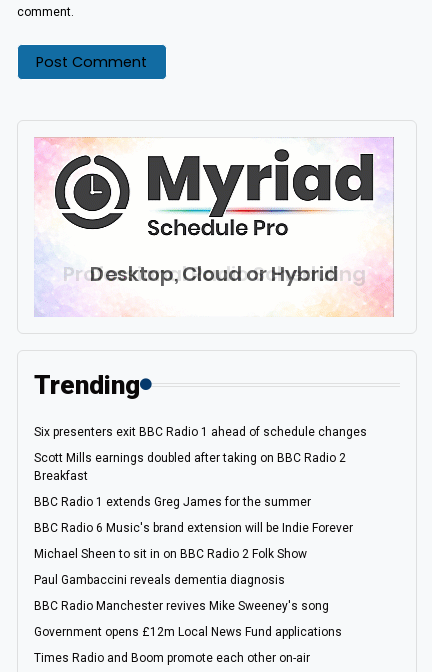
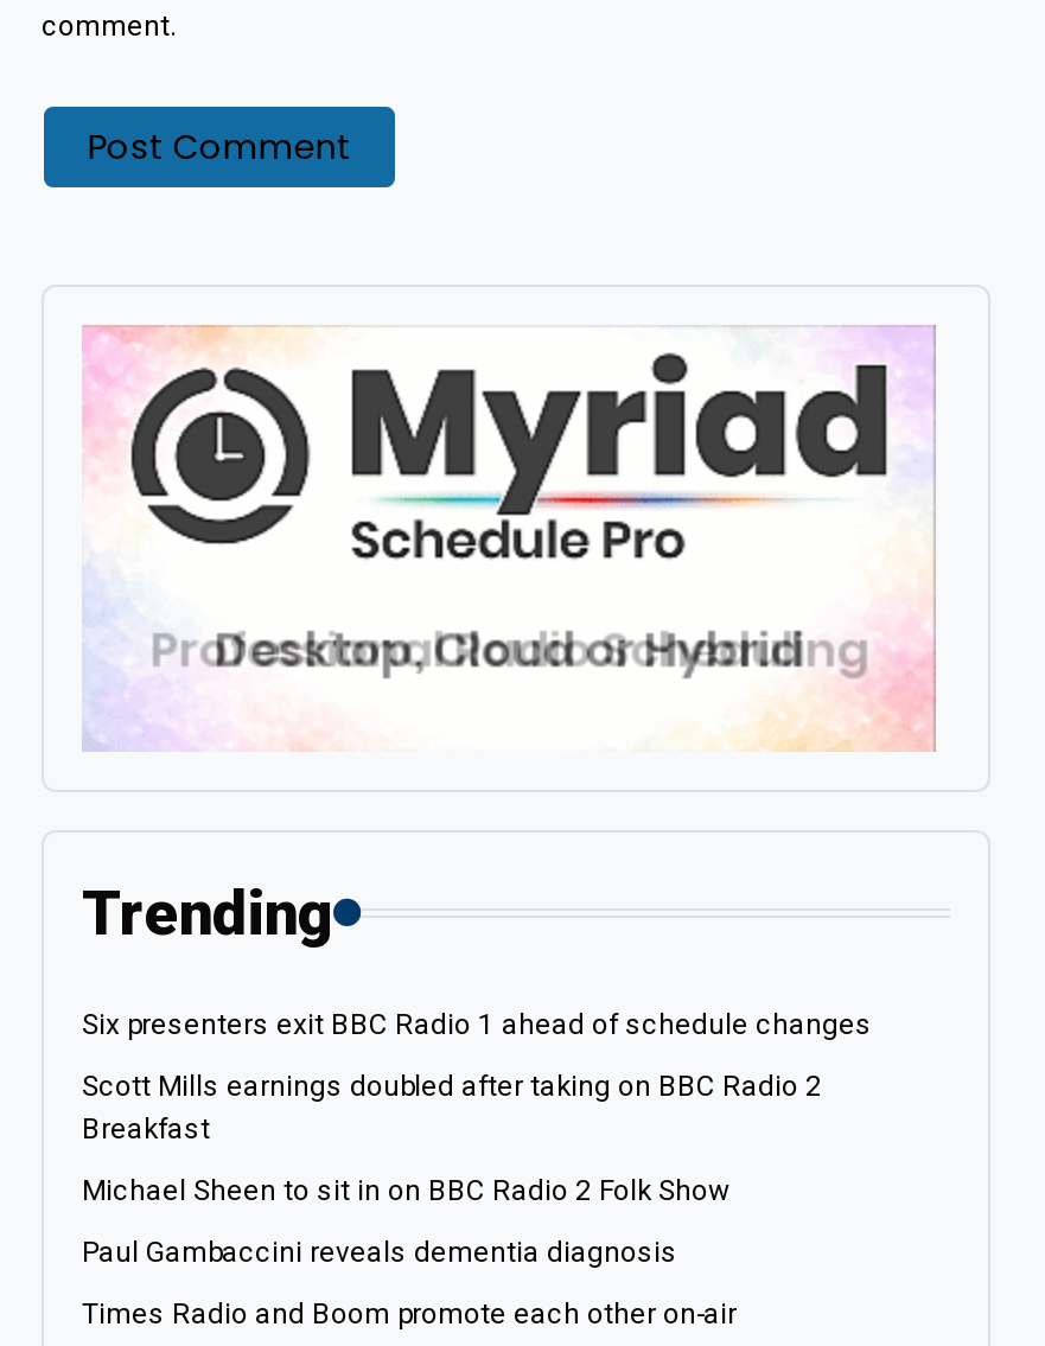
[34,495,353,535] BBC Radio 1 extends Greg James for the summer | BBC Radio 6 Music's brand extension will be Indie Forever -> none
[34,599,342,639] BBC Radio Manchester revives Mike Sweeney's song | Government opens £12m Local News Fund applications -> none

